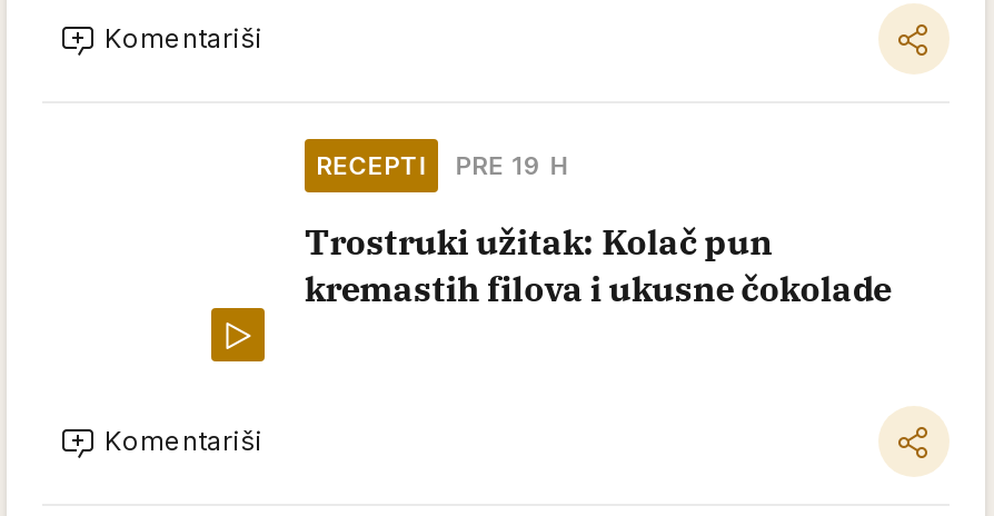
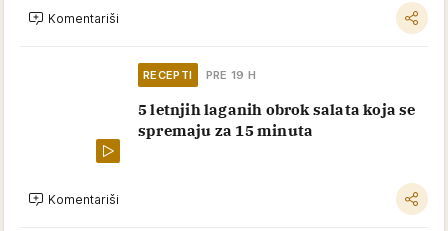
[305,218,891,310] Trostruki užitak: Kolač pun | kremastih filova i ukusne čokolade -> [138,99,415,140] 5 letnjih laganih obrok salata koja se | spremaju za 15 minuta

